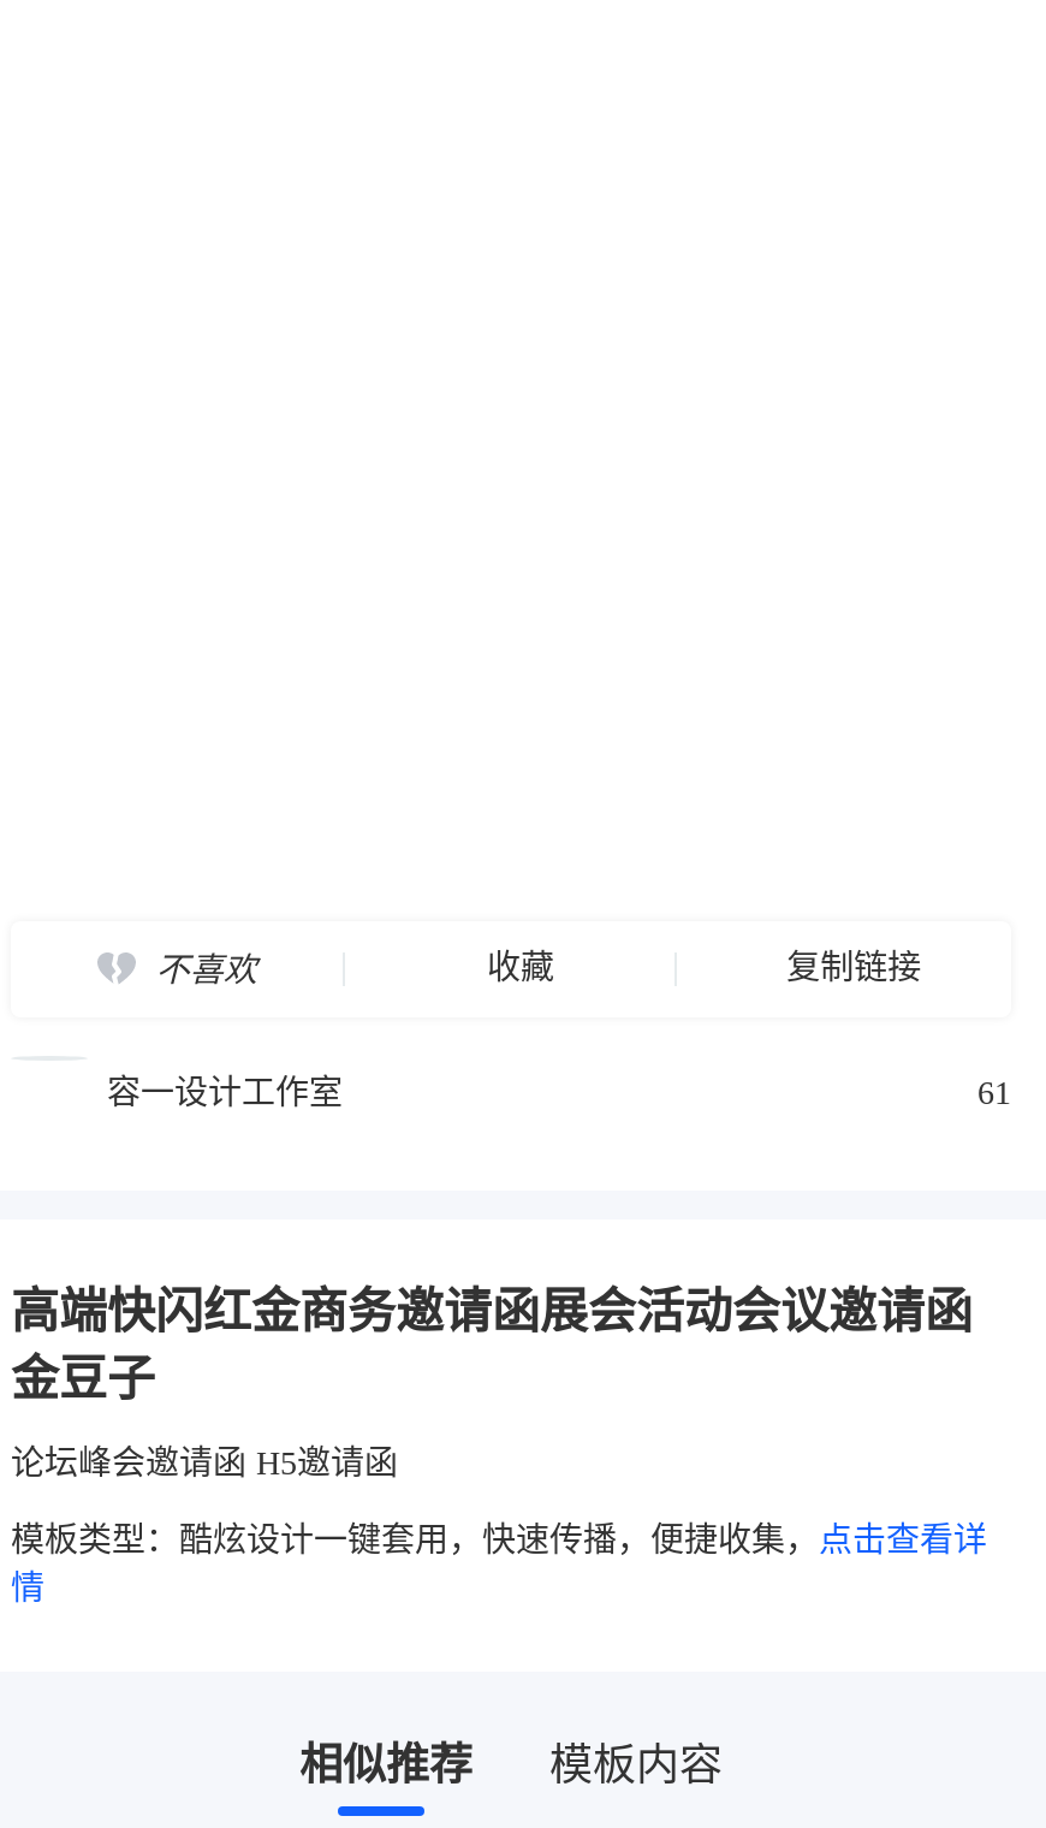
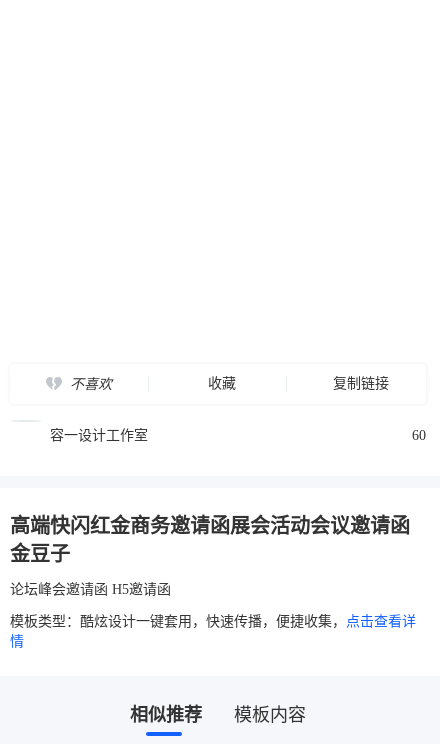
[977,1075,1011,1111] 61 -> [412,428,426,443] 60

